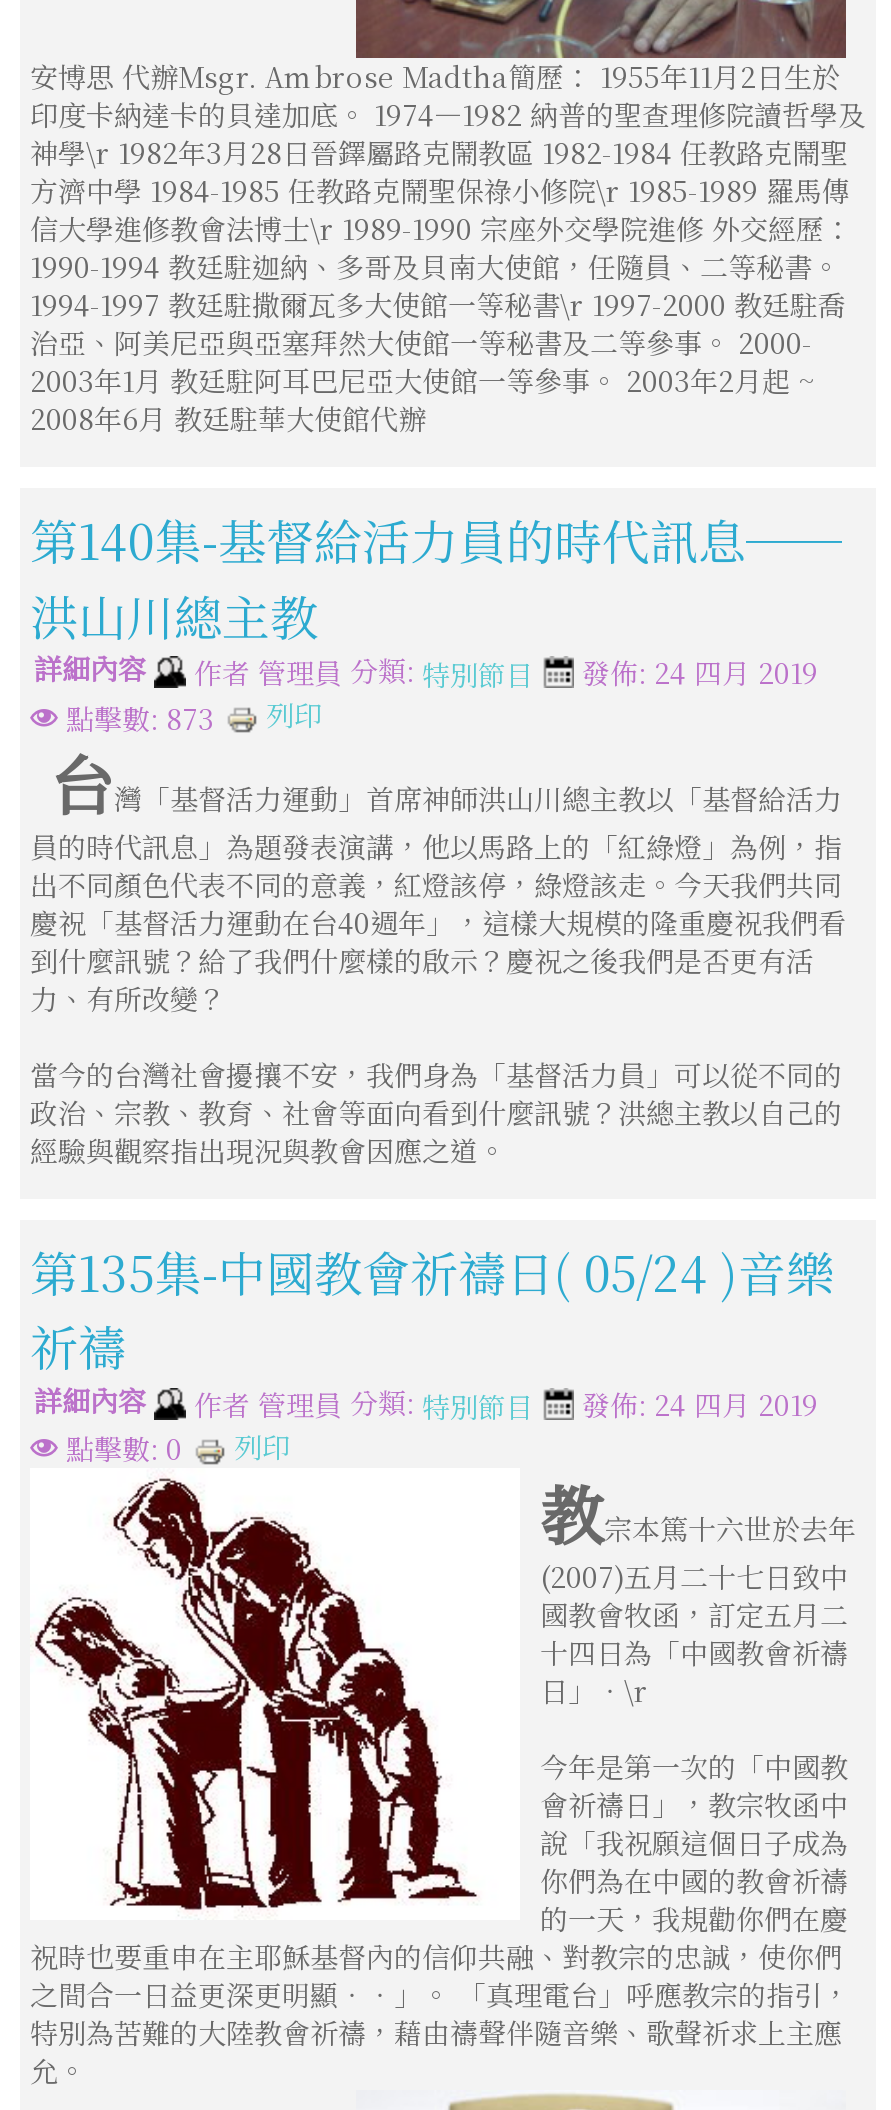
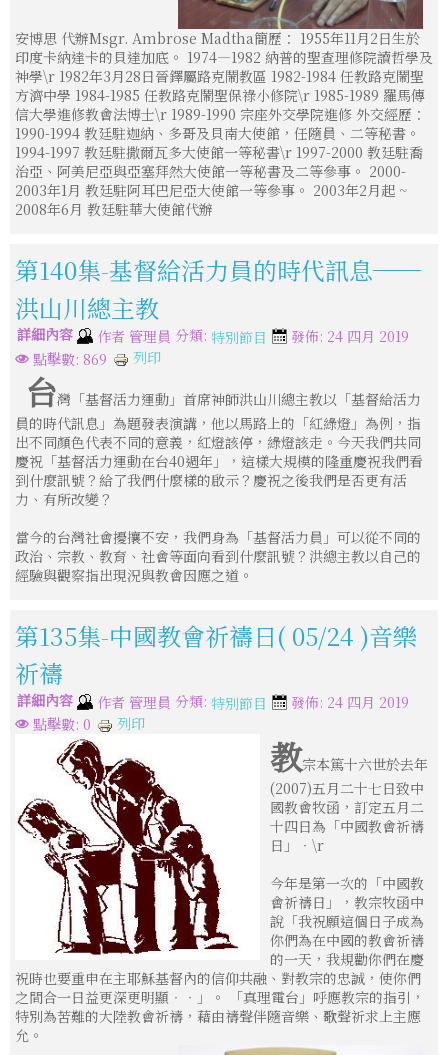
[66,695,322,737] 點擊數: 873 列印 -> [33,347,161,369] 點擊數: 869 列印

